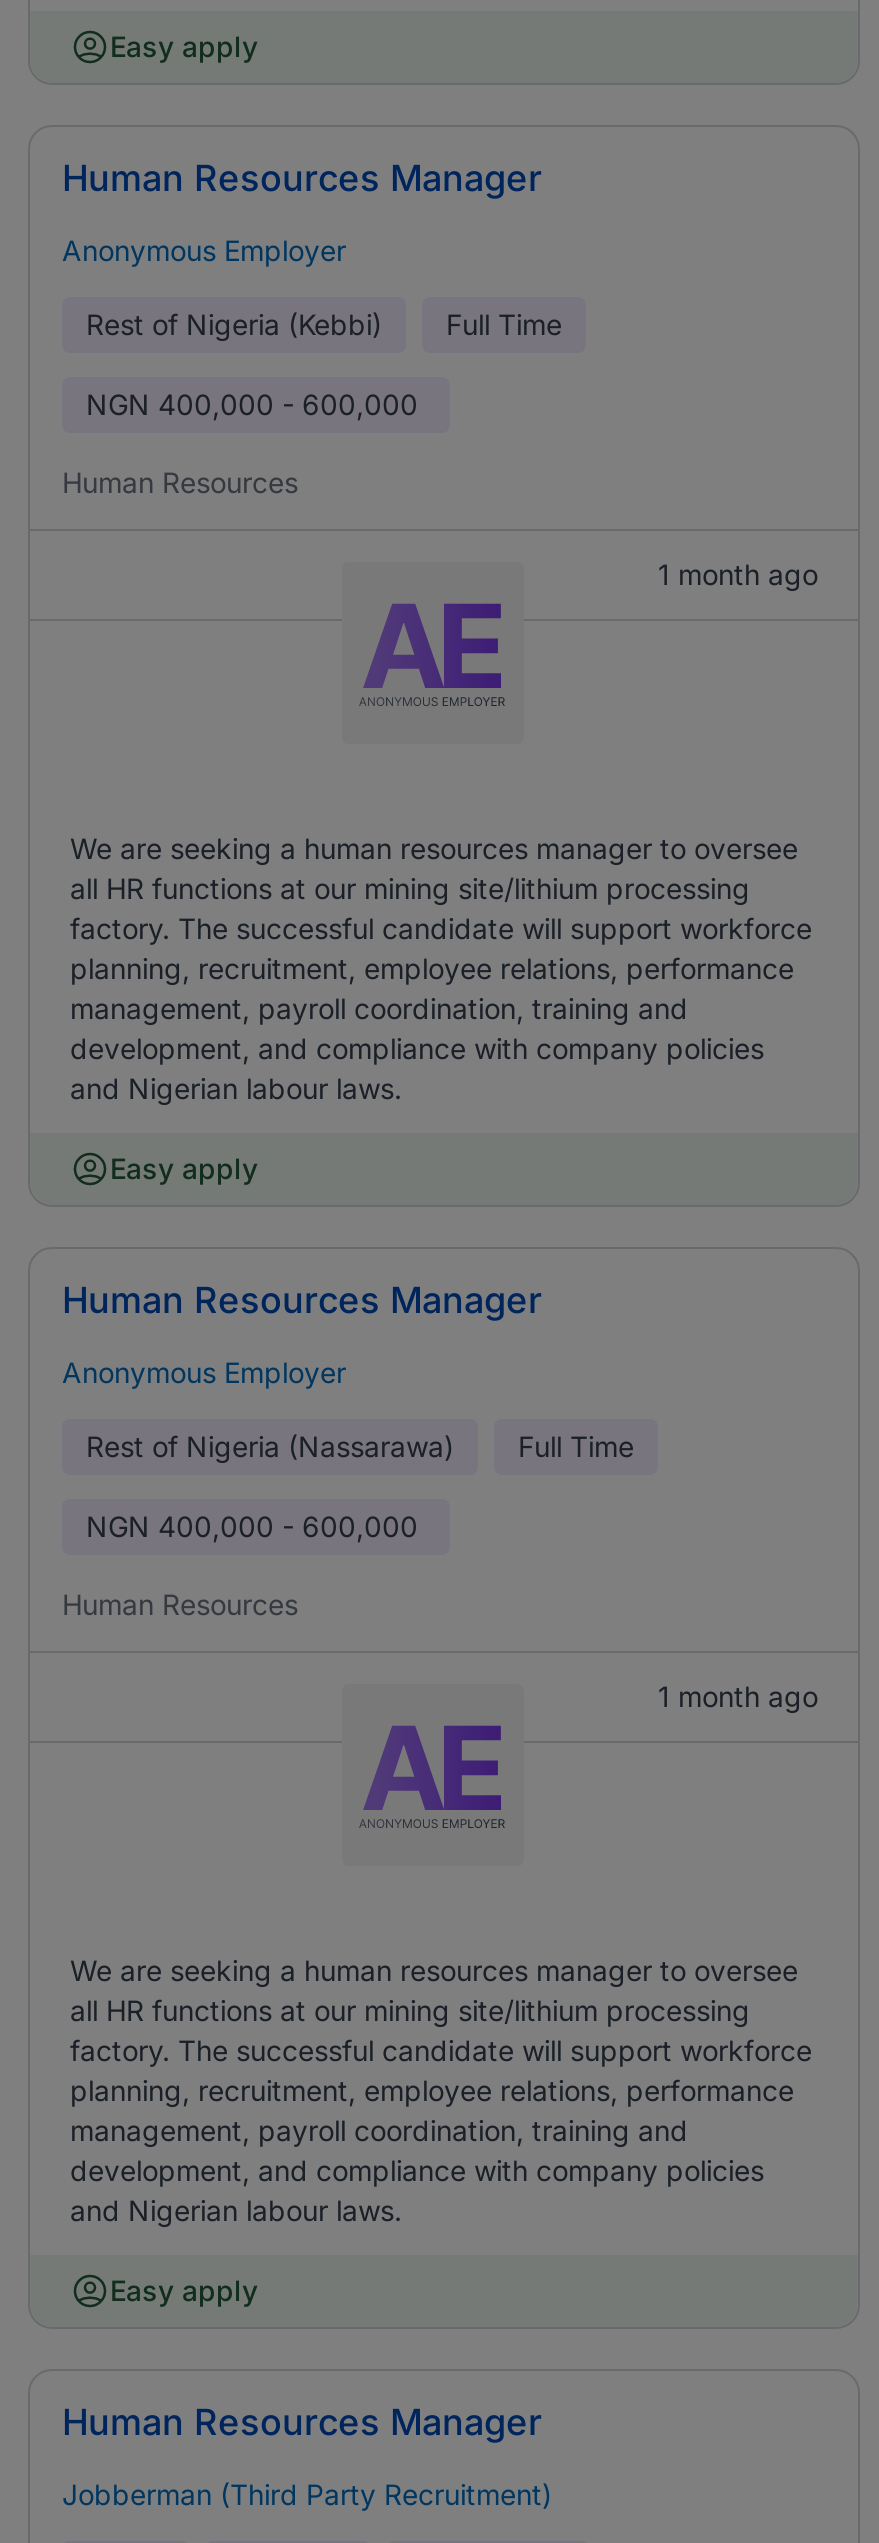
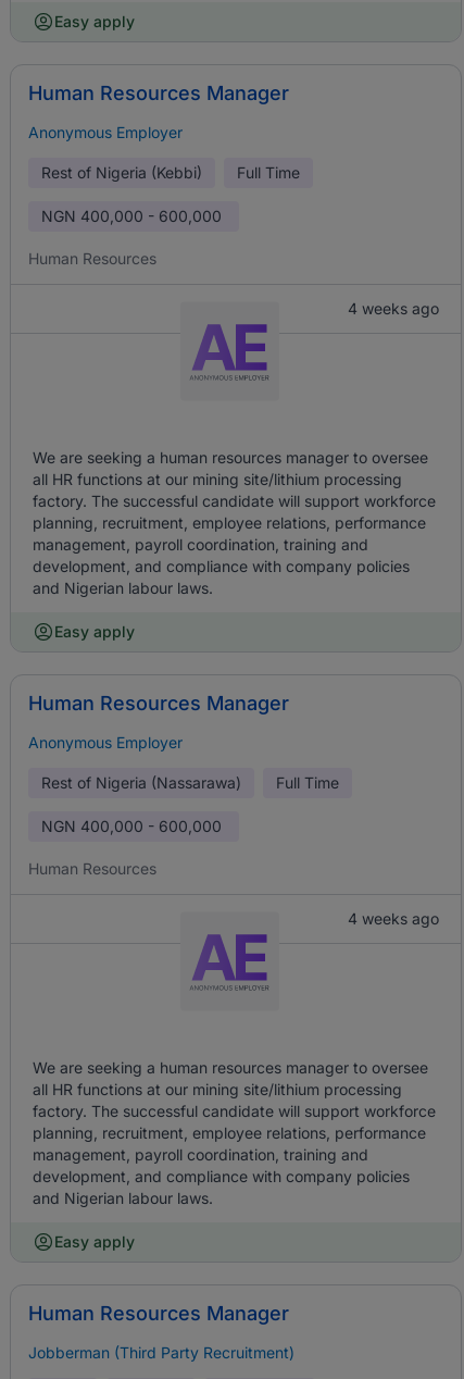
[658,557,818,591] 1 month ago -> [348,299,439,318] 4 weeks ago
[658,1679,818,1713] 1 month ago -> [348,909,439,928] 4 weeks ago

